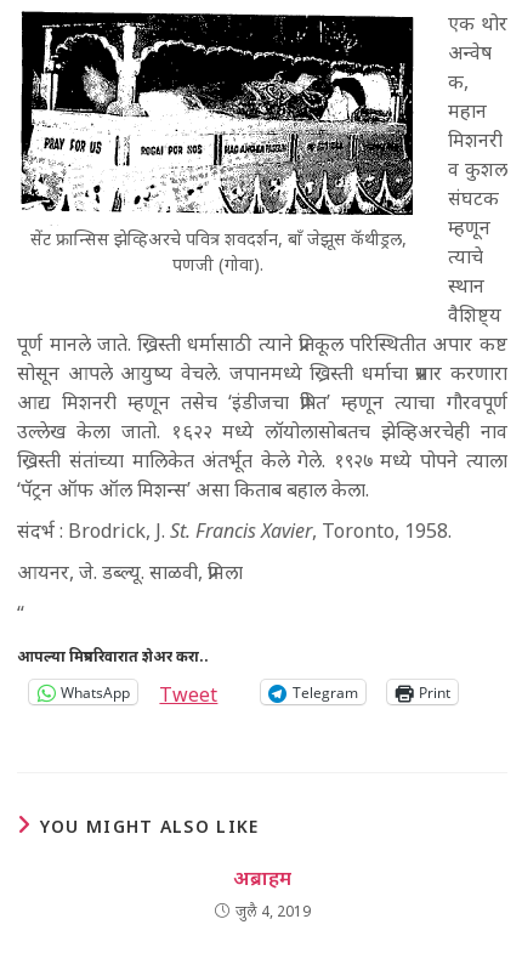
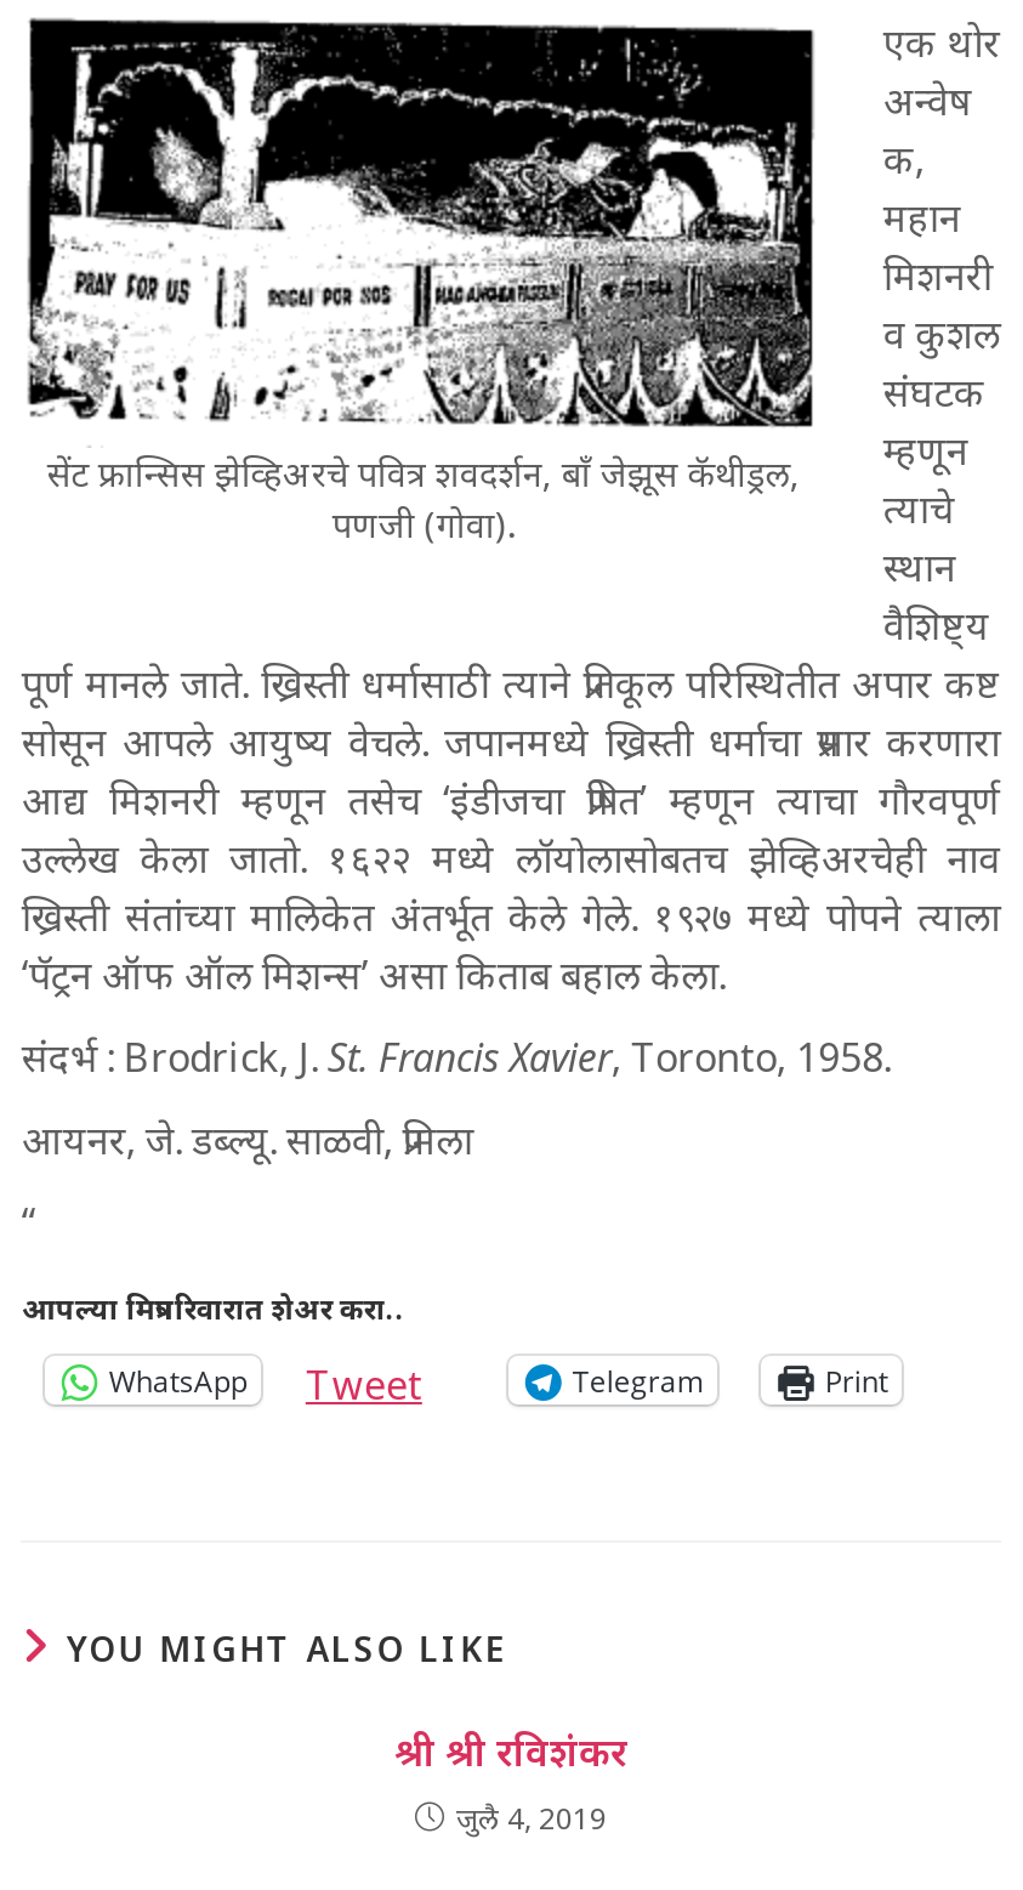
[233,864,291,891] अब्राहम -> [394,1725,627,1778] श्री श्री रविशंकर

